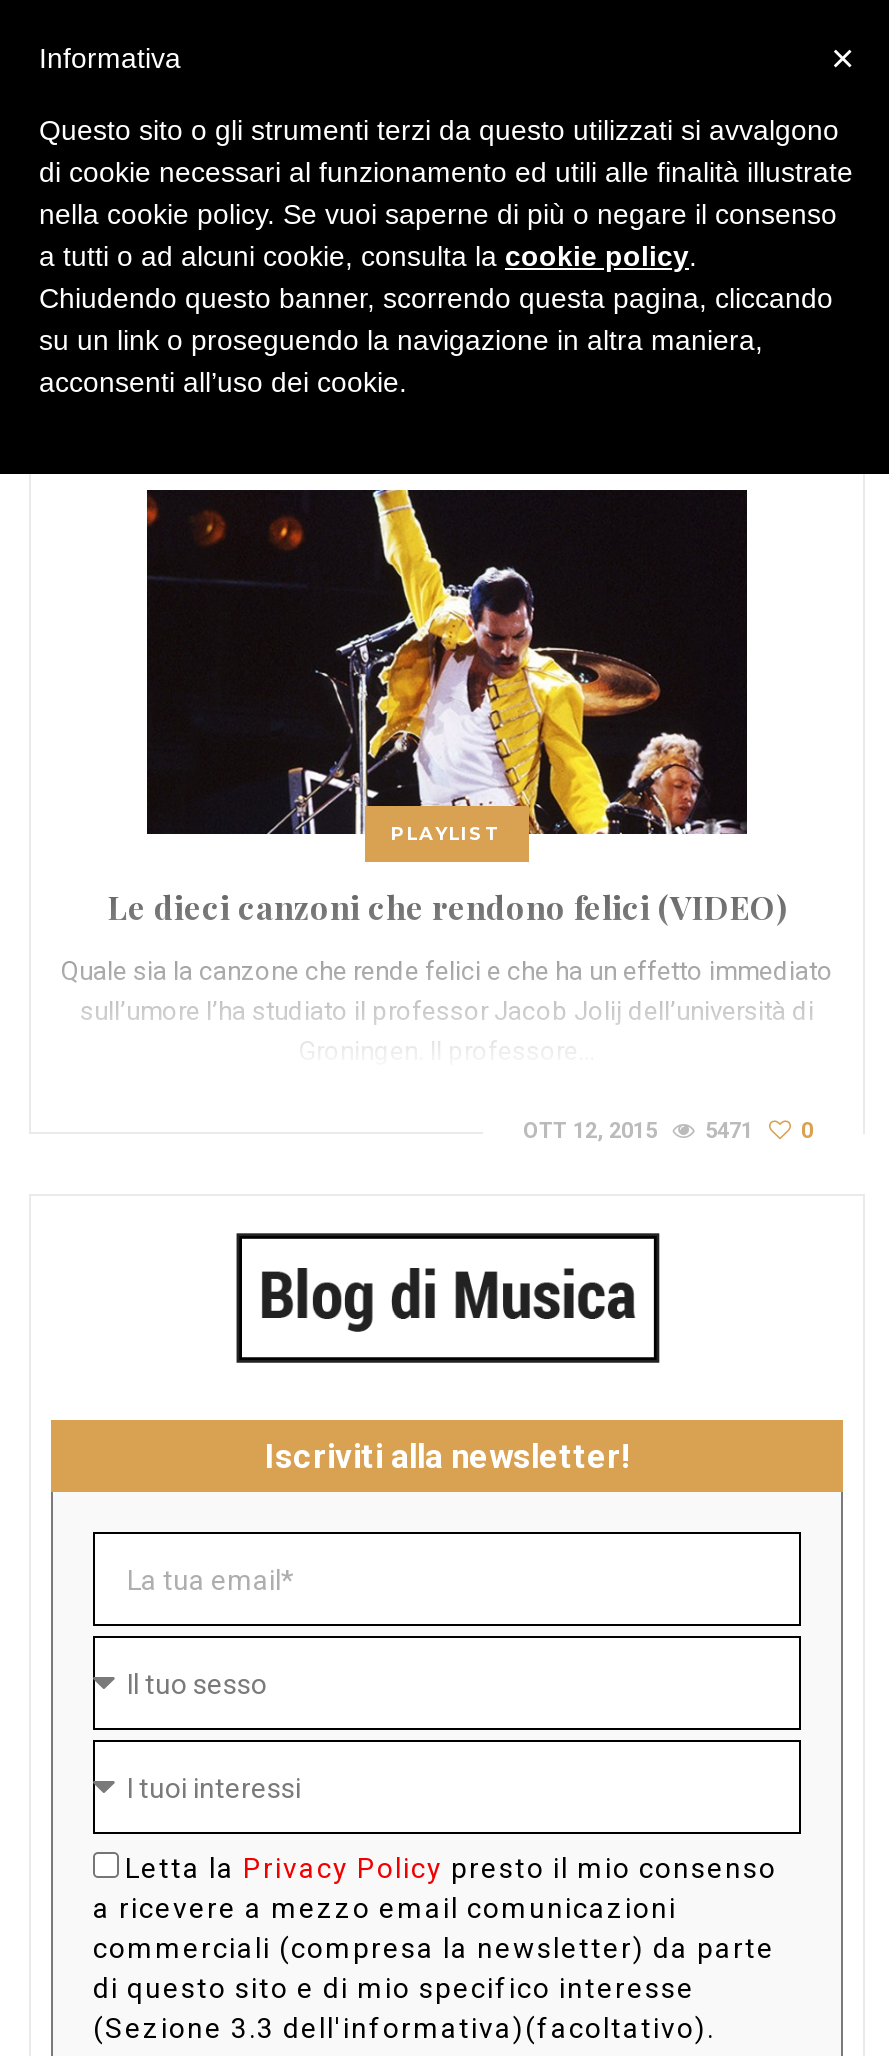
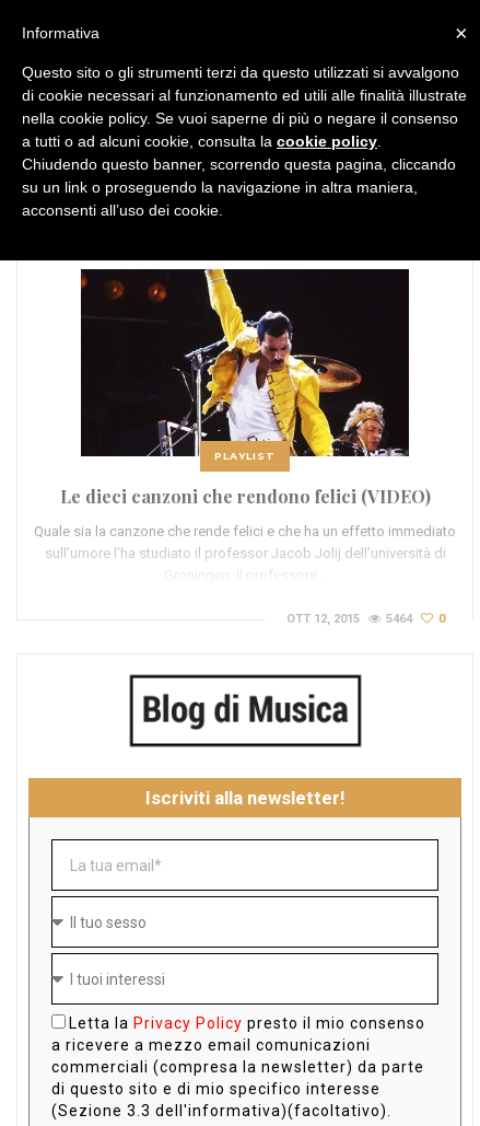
[523,1117,813,1143] OTT 12, 2015 5471 0 -> [286,612,445,626] OTT 12, 2015 5464 0

